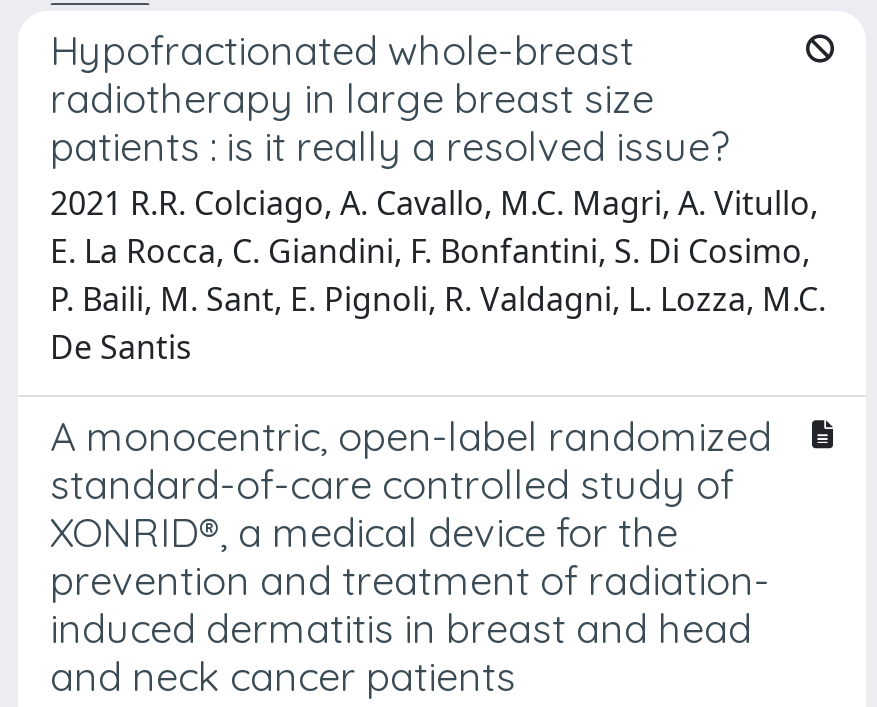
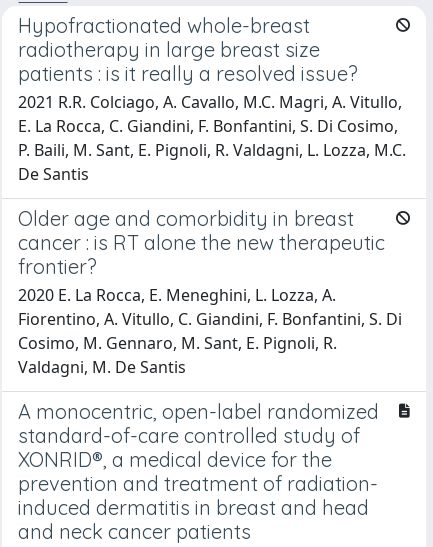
none -> [18,206,402,378] Older age and comorbidity in breast | cancer : is RT alone the new therapeutic | frontier? | 2020 E. La Rocca, E. Meneghini, L. Lozza, A. | Fiorentino, A. Vitullo, C. Giandini, F. Bonfantini, S. Di | Cosimo, M. Gennaro, M. Sant, E. Pignoli, R. | Valdagni, M. De Santis

